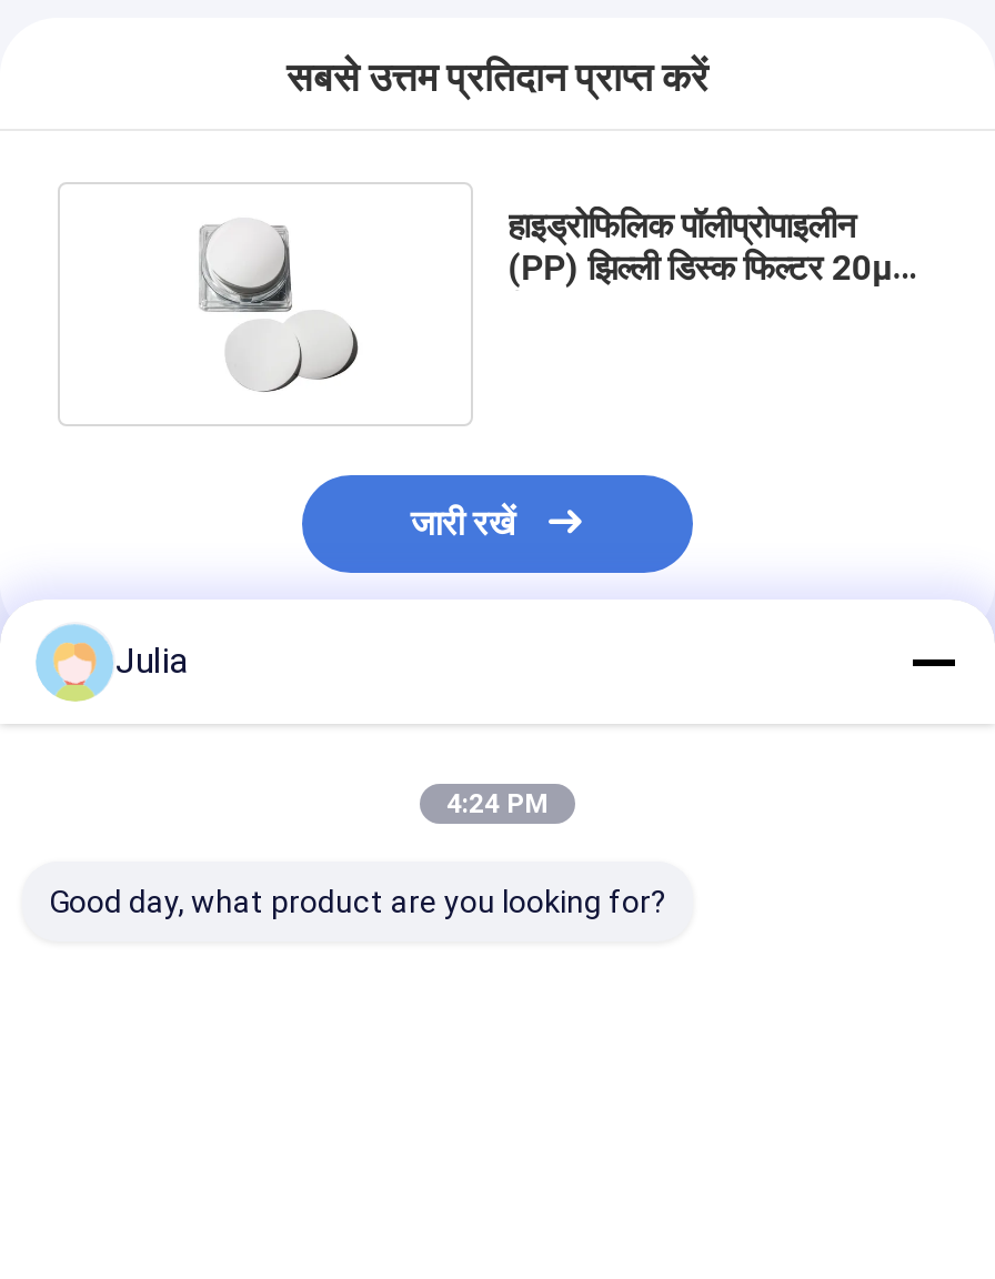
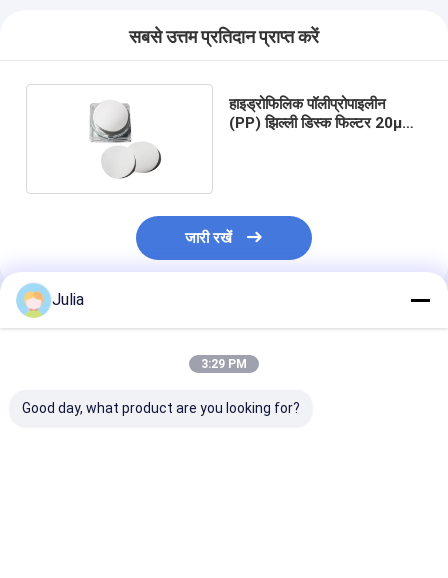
[446,788,549,819] 4:24 PM -> [201,357,247,371] 3:29 PM

